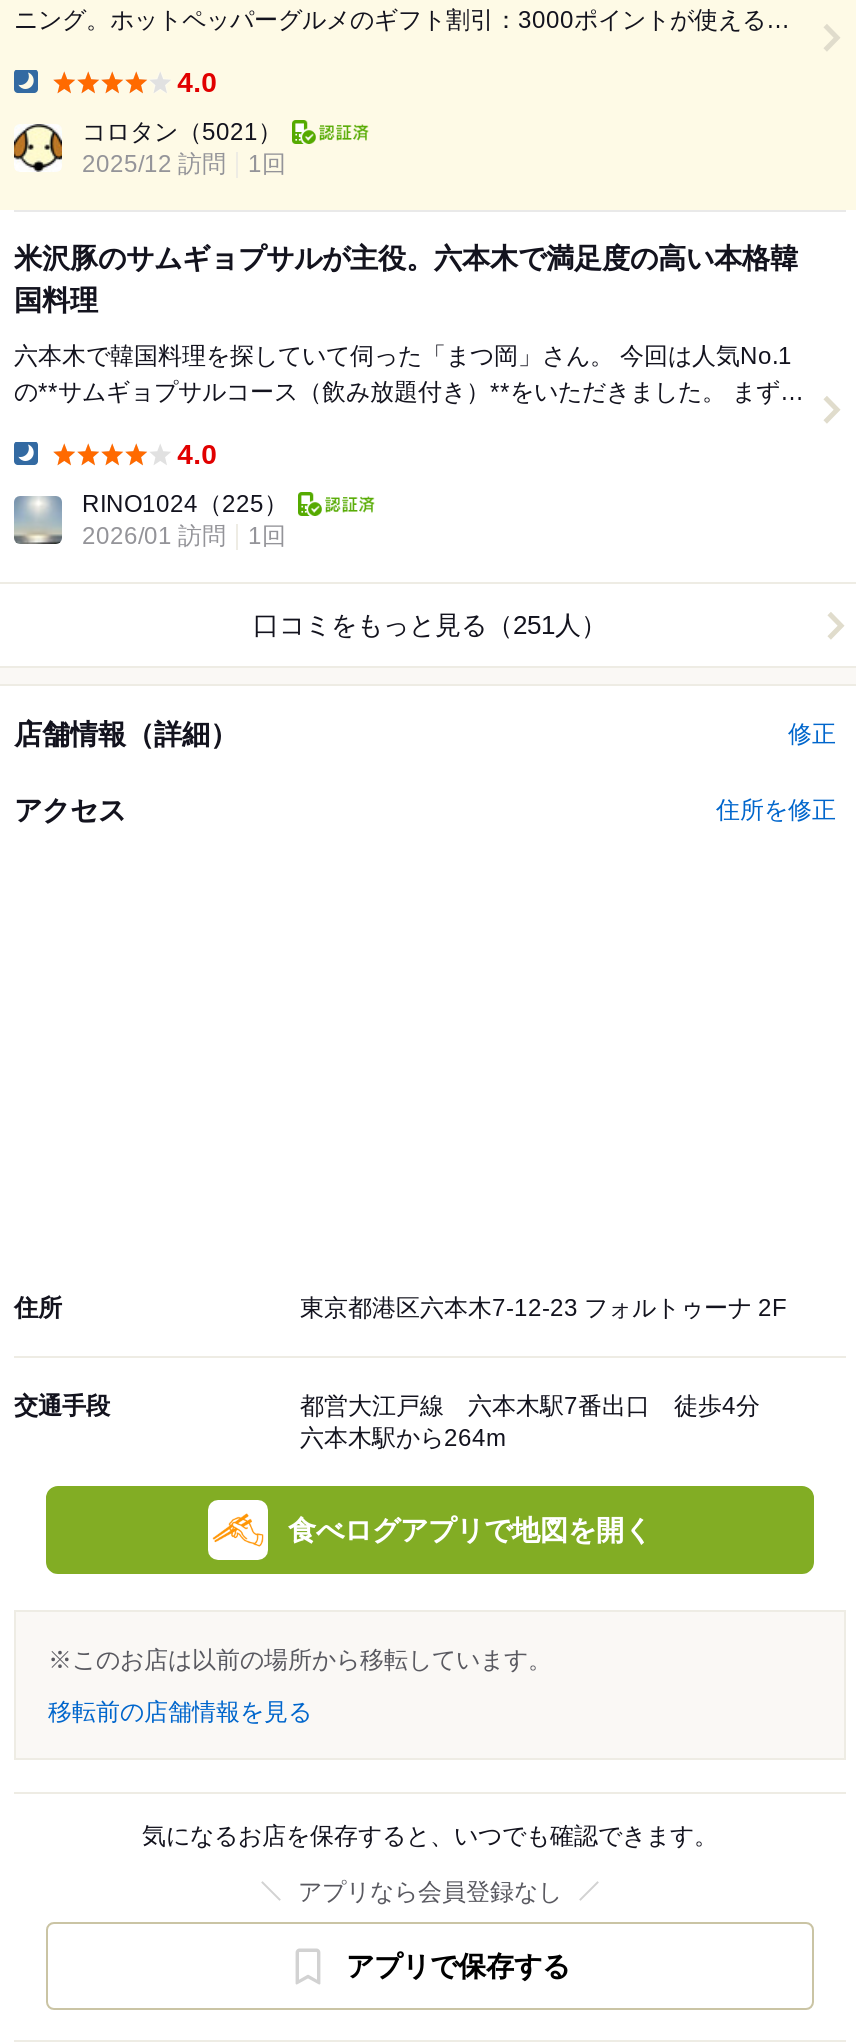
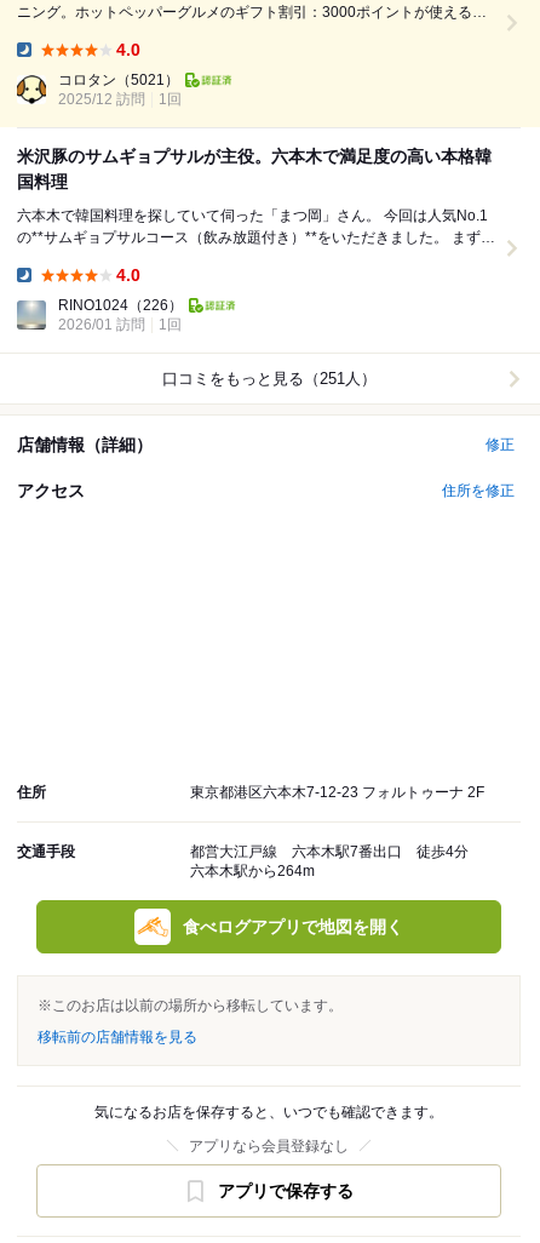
[82,490,288,518] RINO1024（225） -> [58,297,183,314] RINO1024（226）

